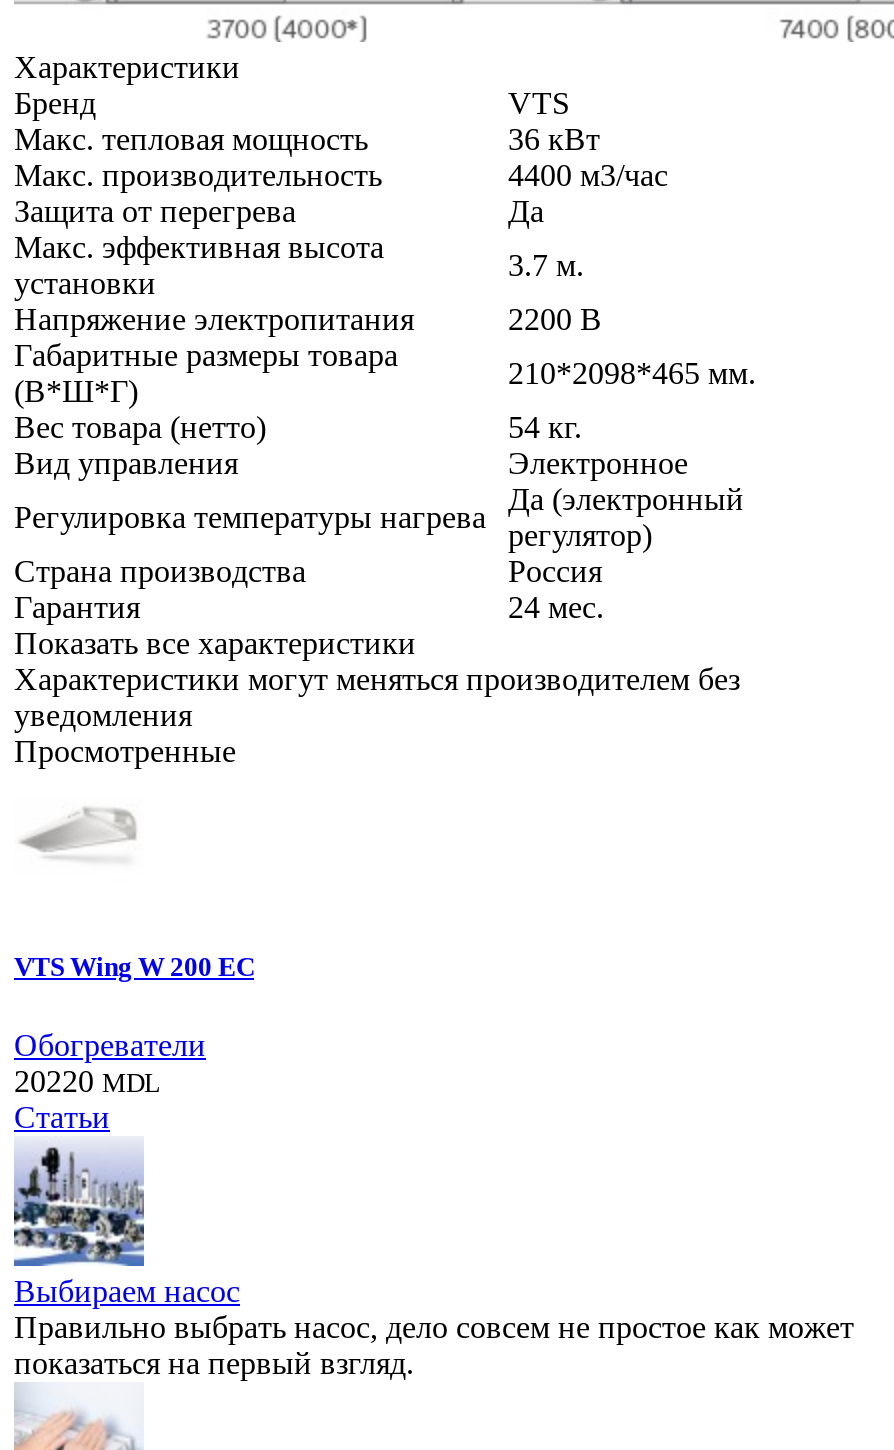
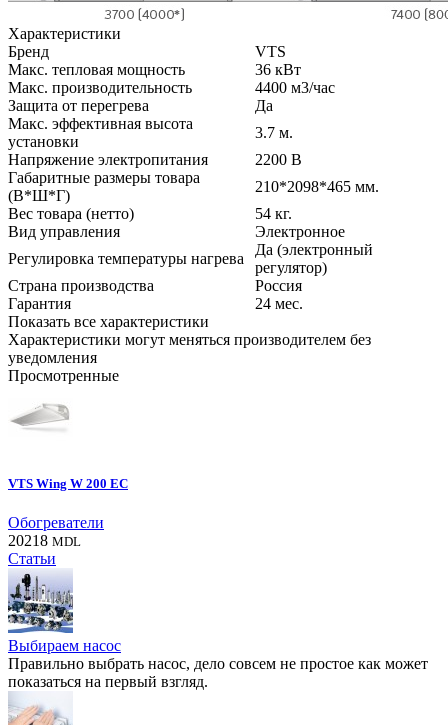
[14,1065,160,1099] 20220 MDL -> [8,532,81,549] 20218 MDL

